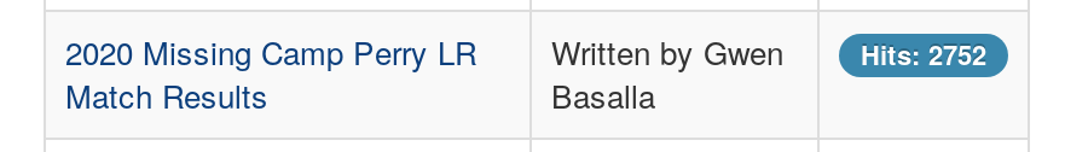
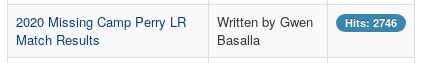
[861,36,986,72] Hits: 2752 -> [345,15,397,30] Hits: 2746

